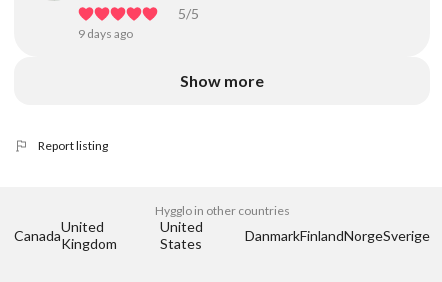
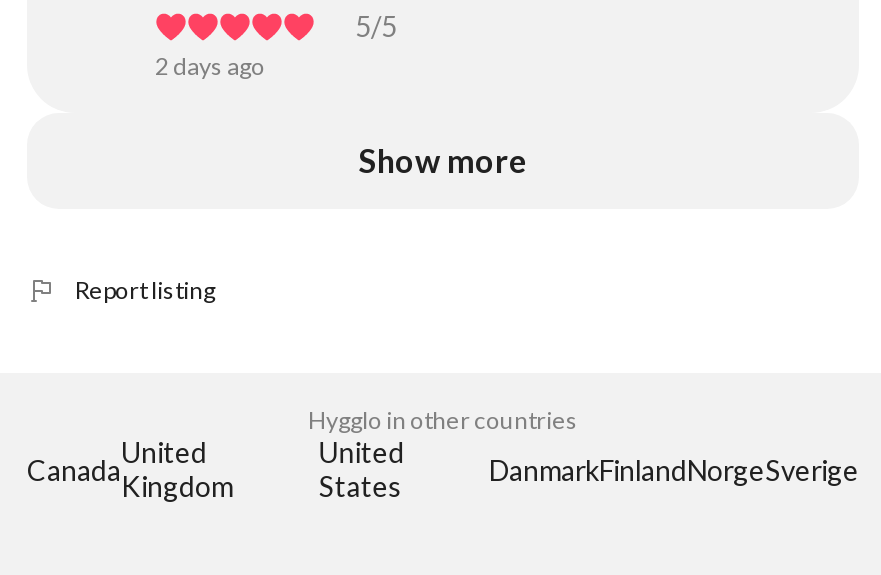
[78,26,133,41] 9 days ago -> [155,51,265,81] 2 days ago

